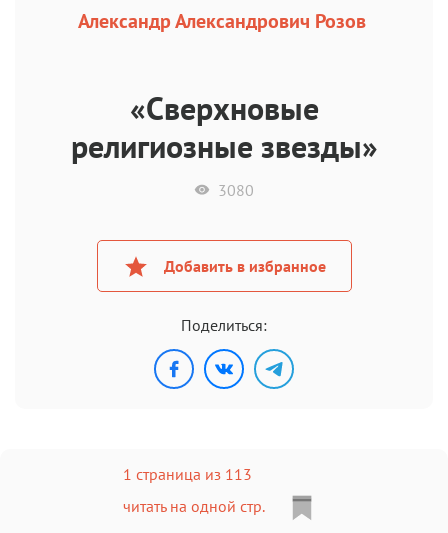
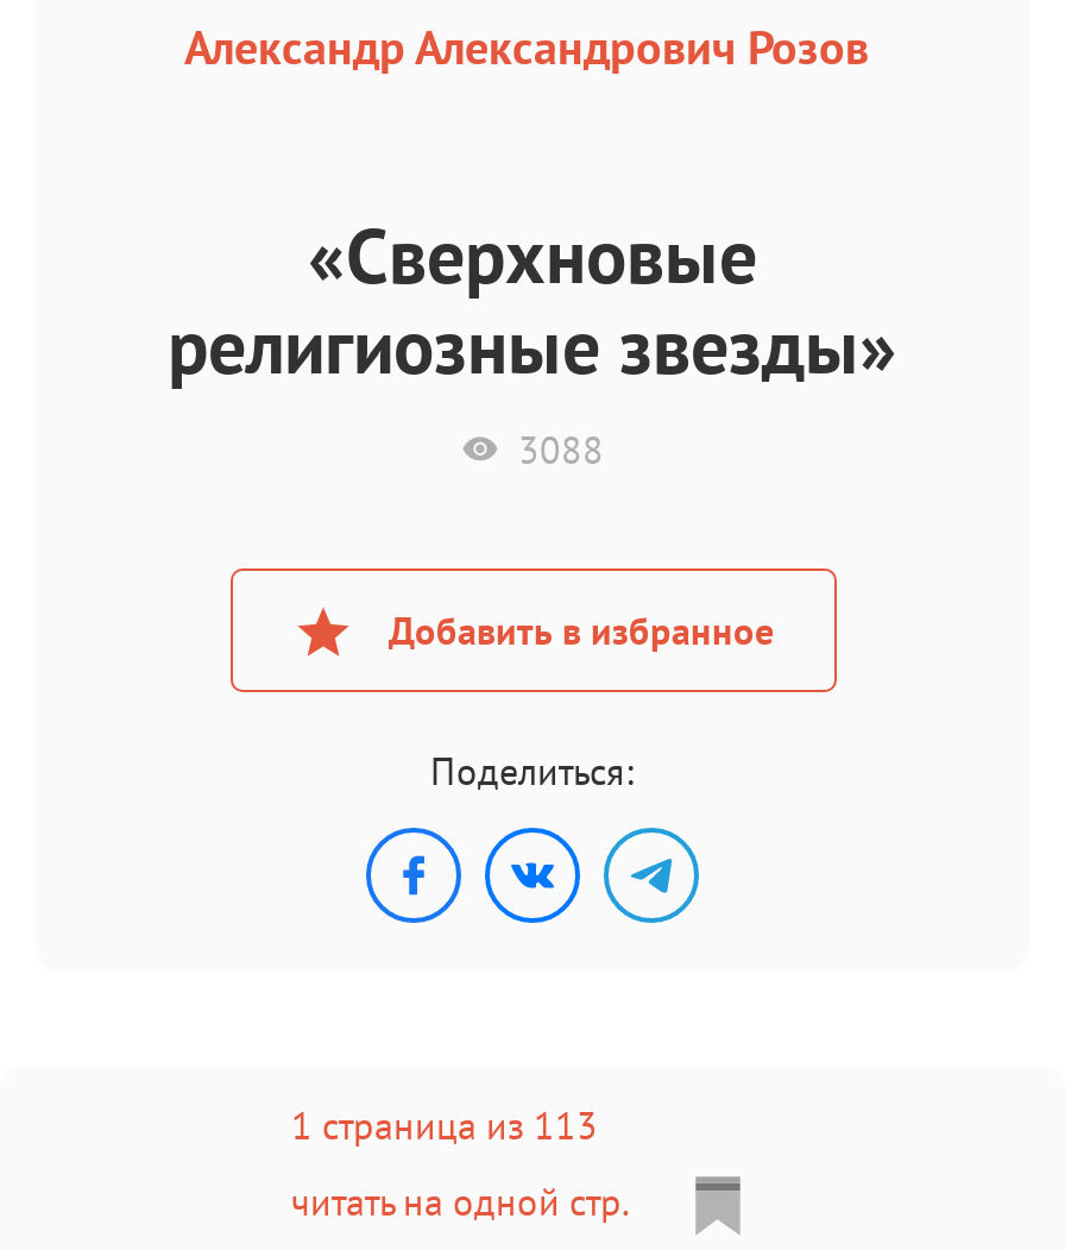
[218,180,254,200] 3080 -> [518,425,604,472] 3088

